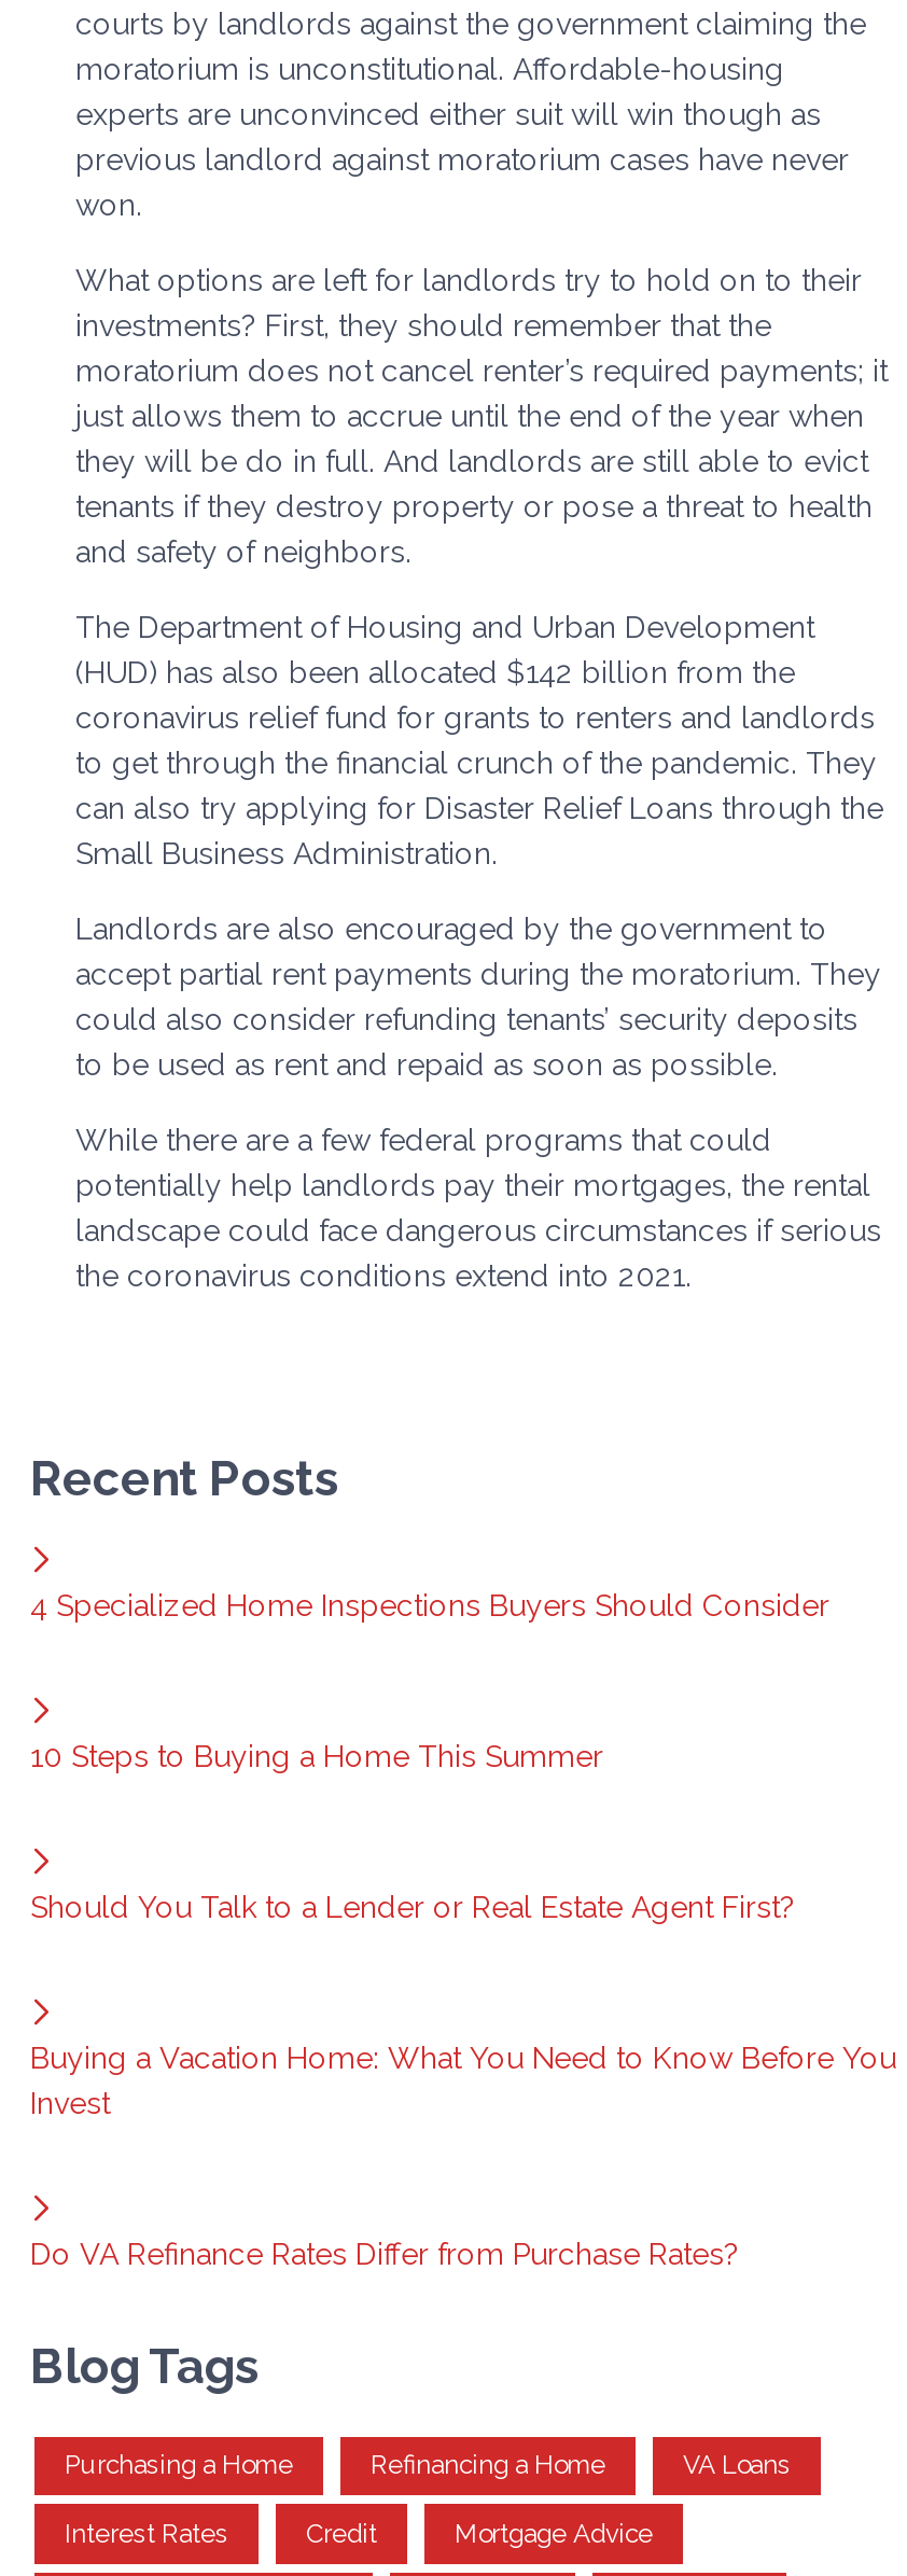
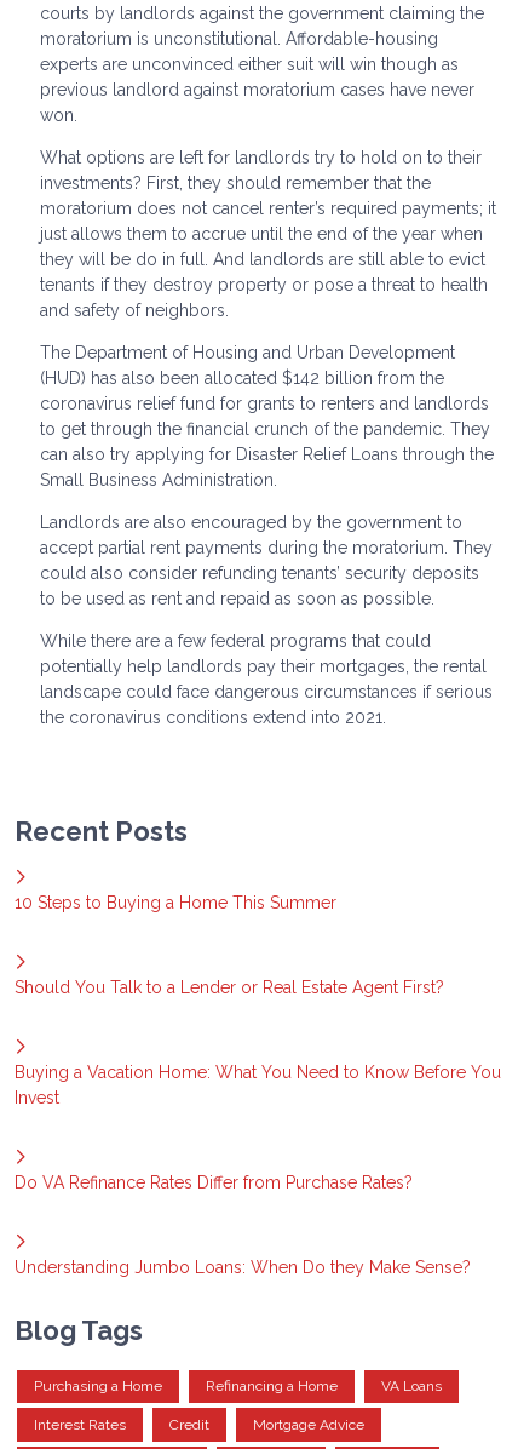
[30,1588,829,1622] 4 Specialized Home Inspections Buyers Should Consider -> none
moved [30,1738,896,2271] -> [15,893,501,1192]: 10 Steps to Buying a Home This Summer | Should You Talk to a Lender or Real Estate Agent First? | Buying a Vacation Home: What You Need to Know Before You | Invest | Do VA Refinance Rates Differ from Purchase Rates?
none -> [15,1257,471,1277] Understanding Jumbo Loans: When Do they Make Sense?

